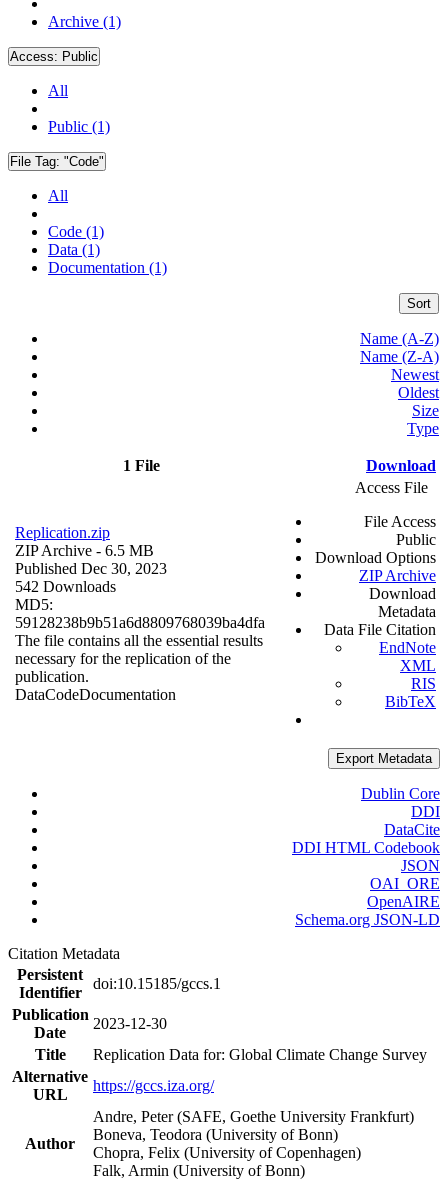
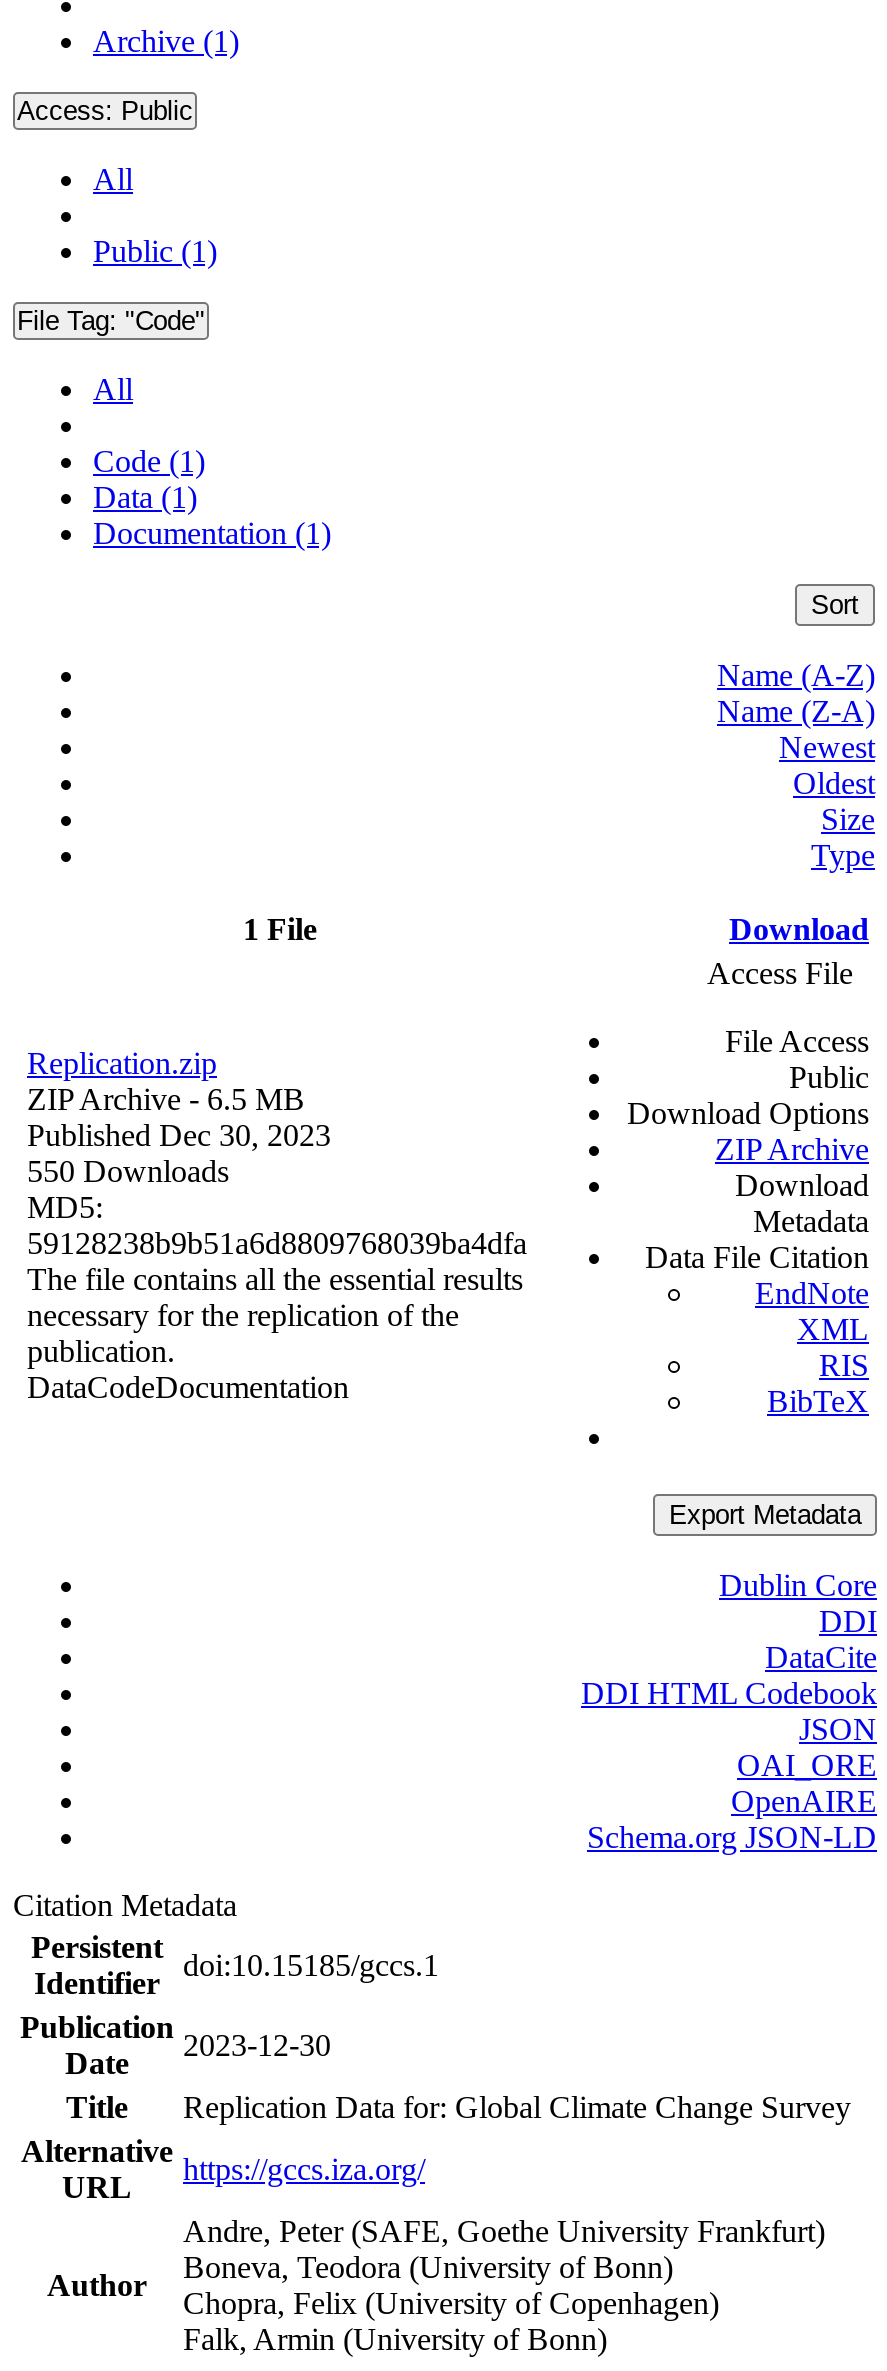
[15,578,116,595] 542 Downloads -> [27,1155,229,1189] 550 Downloads

